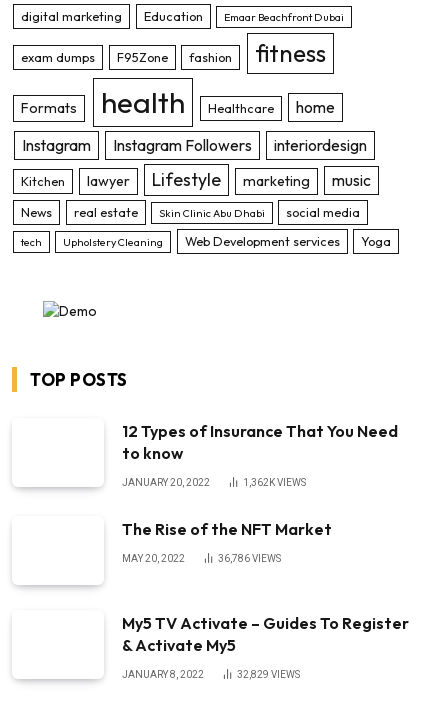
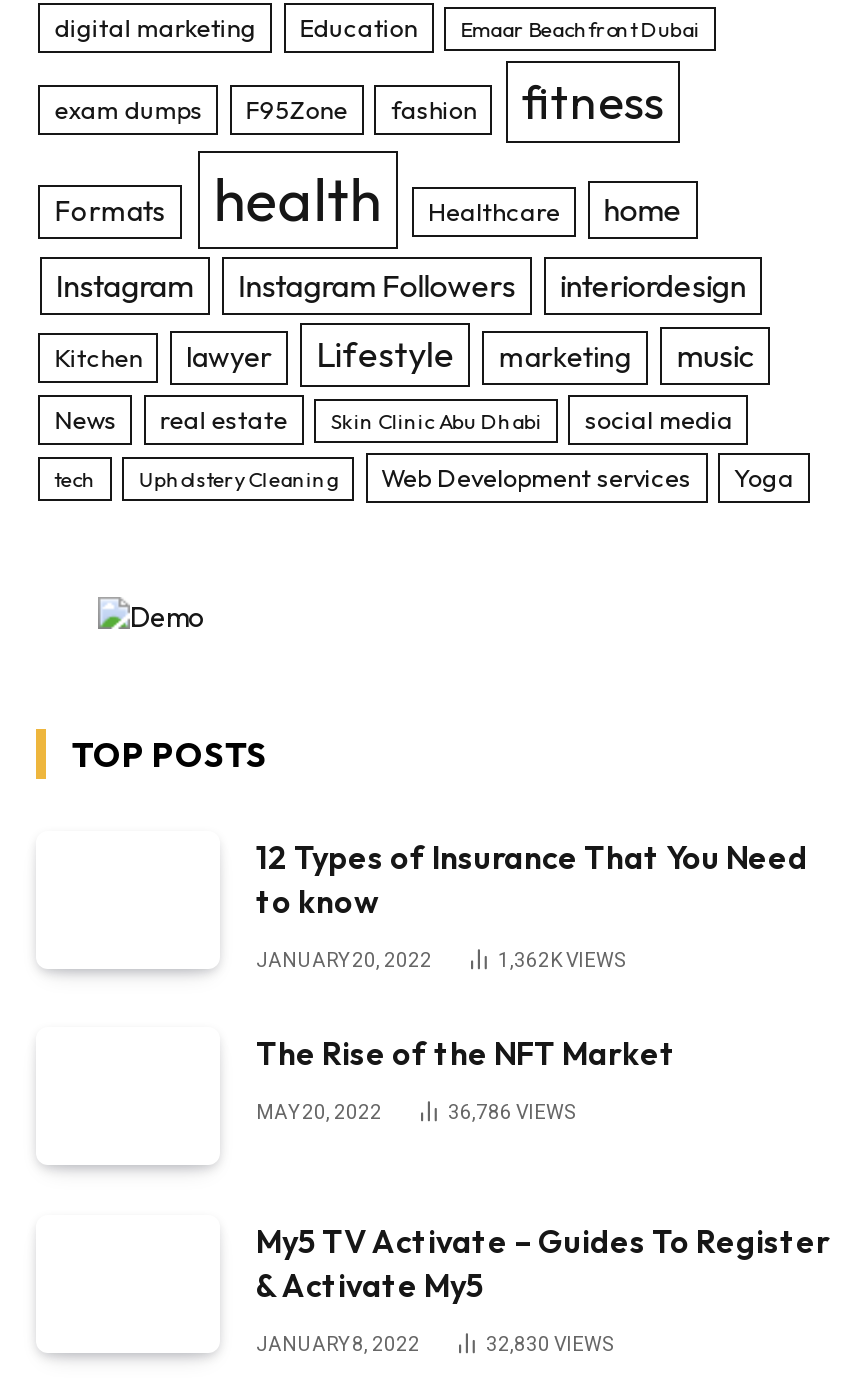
[237,669,300,680] 32,829 VIEWS -> [486,1334,612,1356] 32,830 VIEWS

